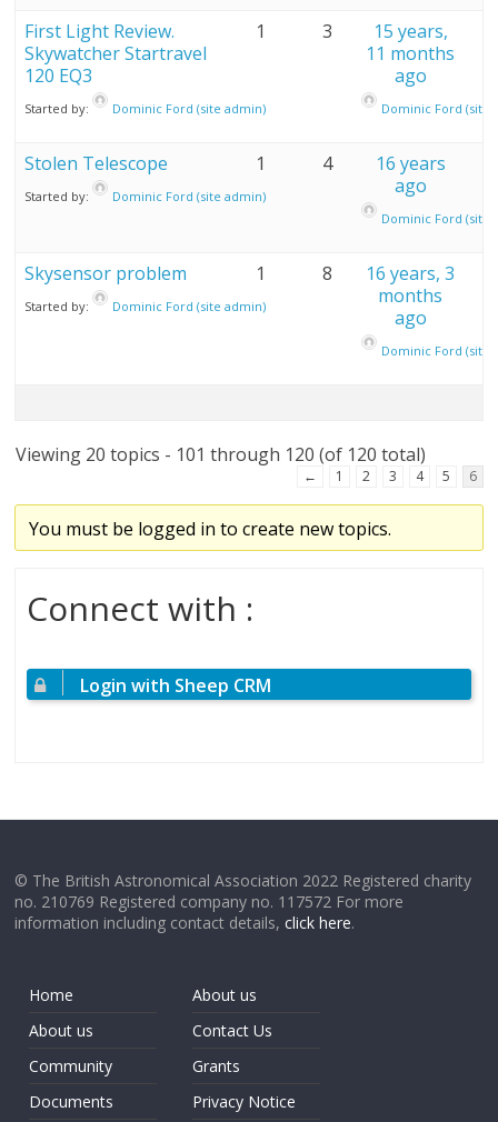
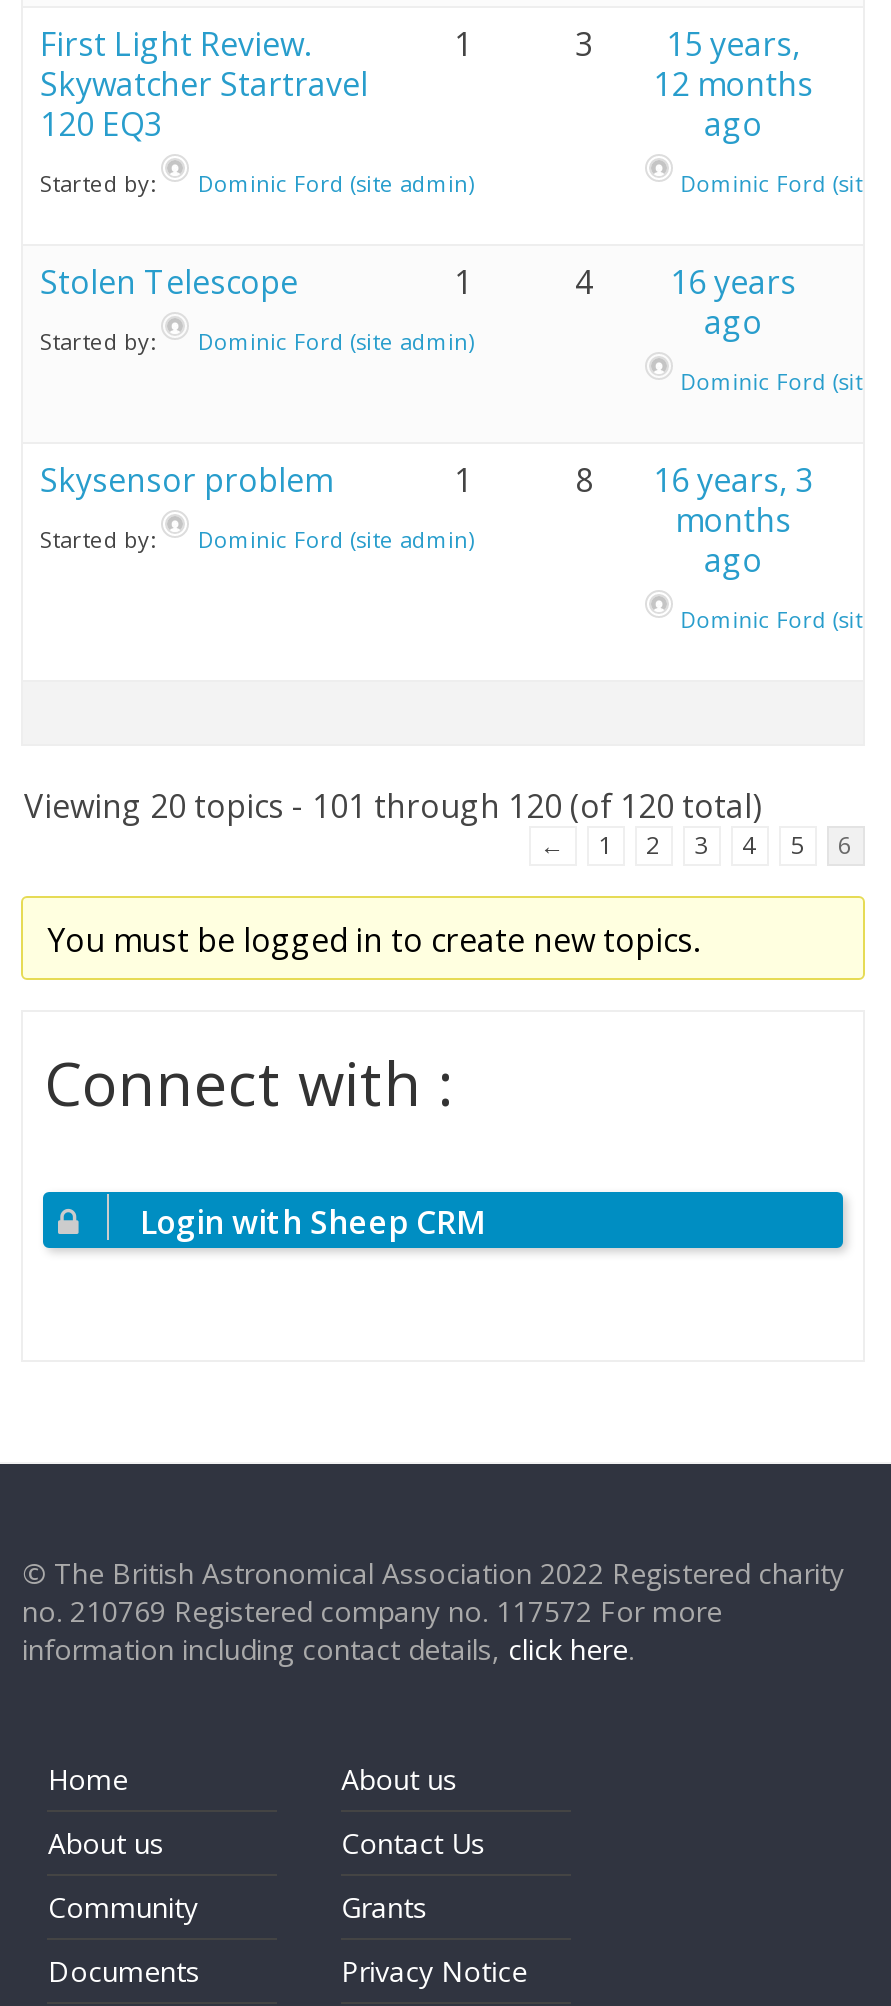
[366,41,455,66] 11 months -> [653,62,813,106] 12 months

